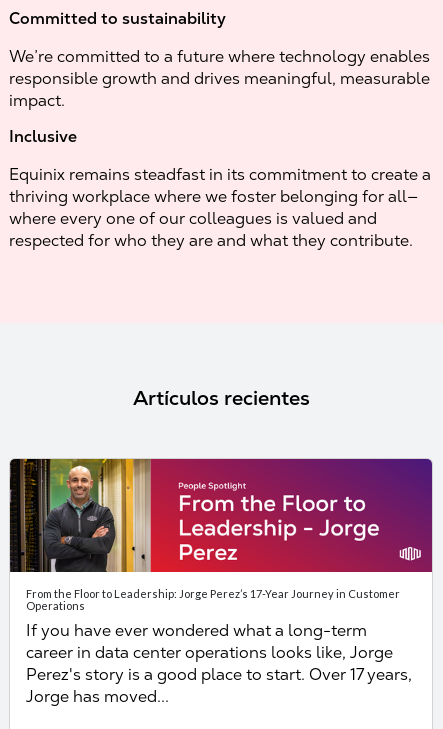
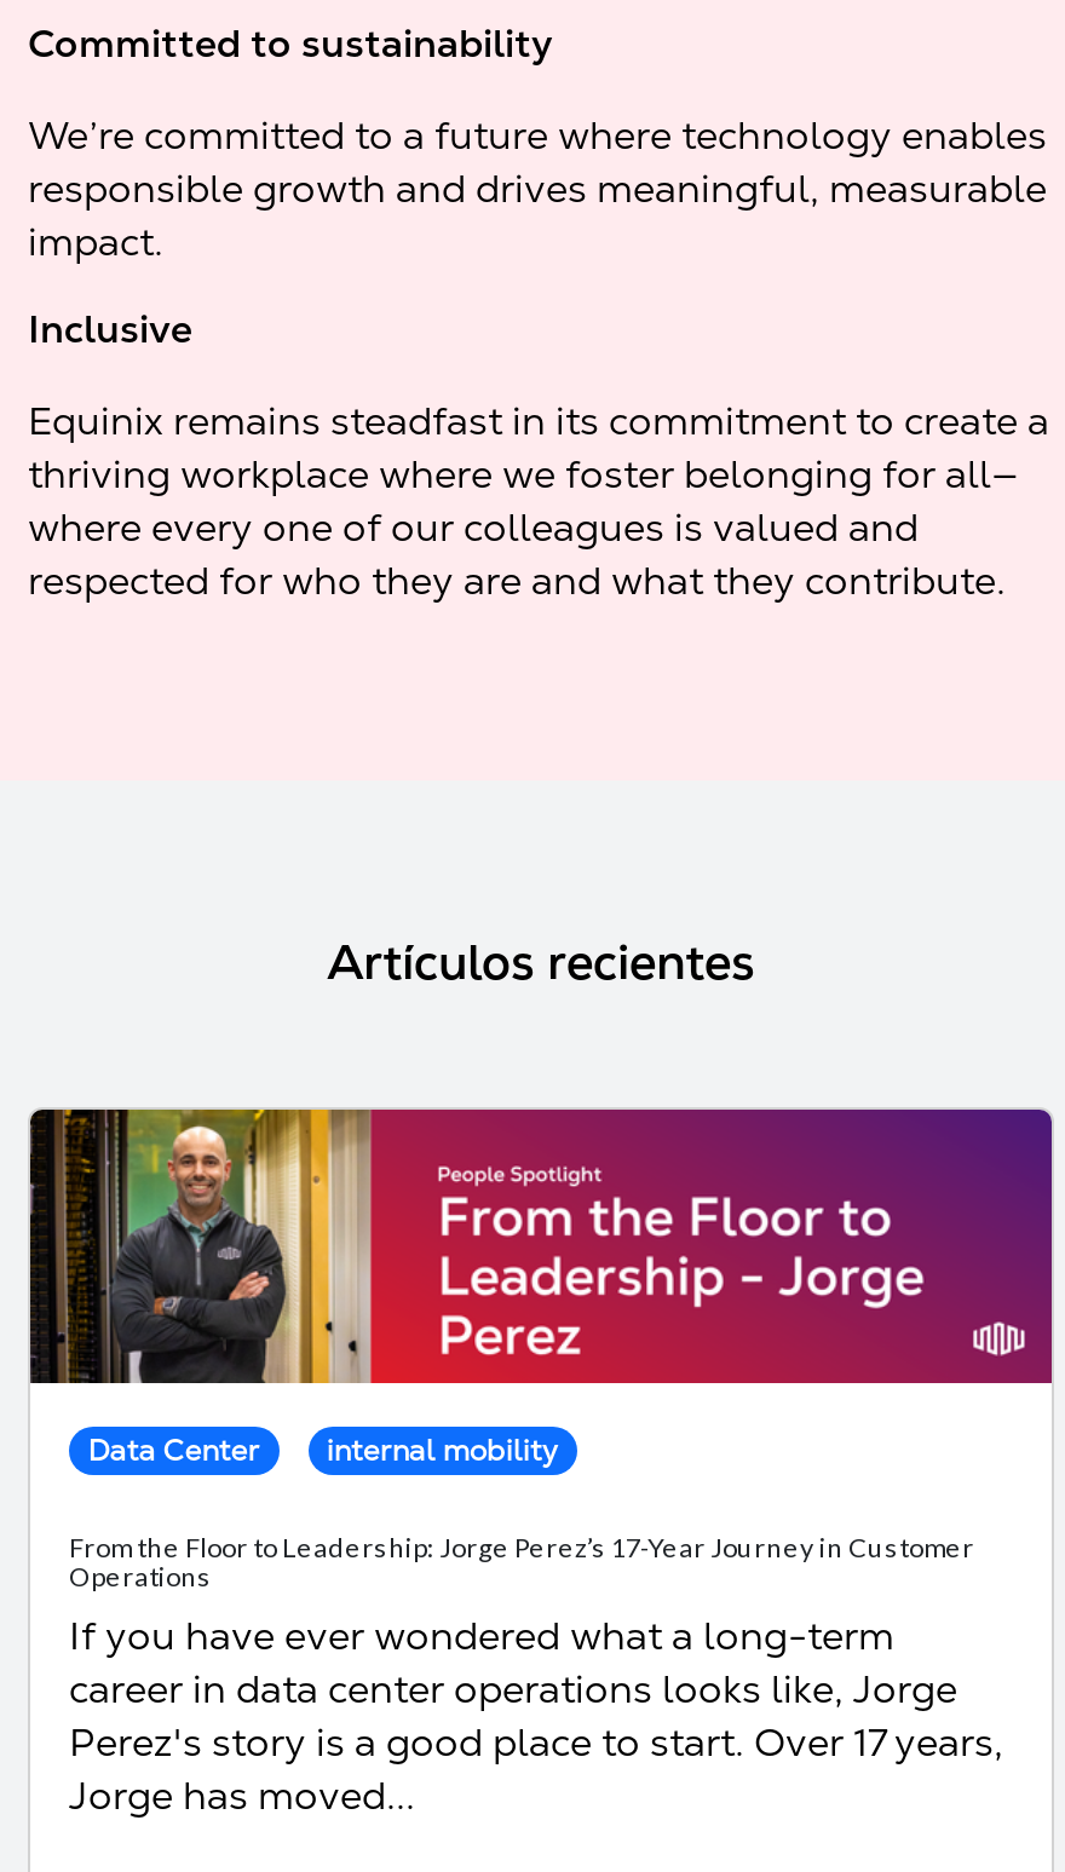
none -> [88,1432,559,1470] Data Center | internal mobility

